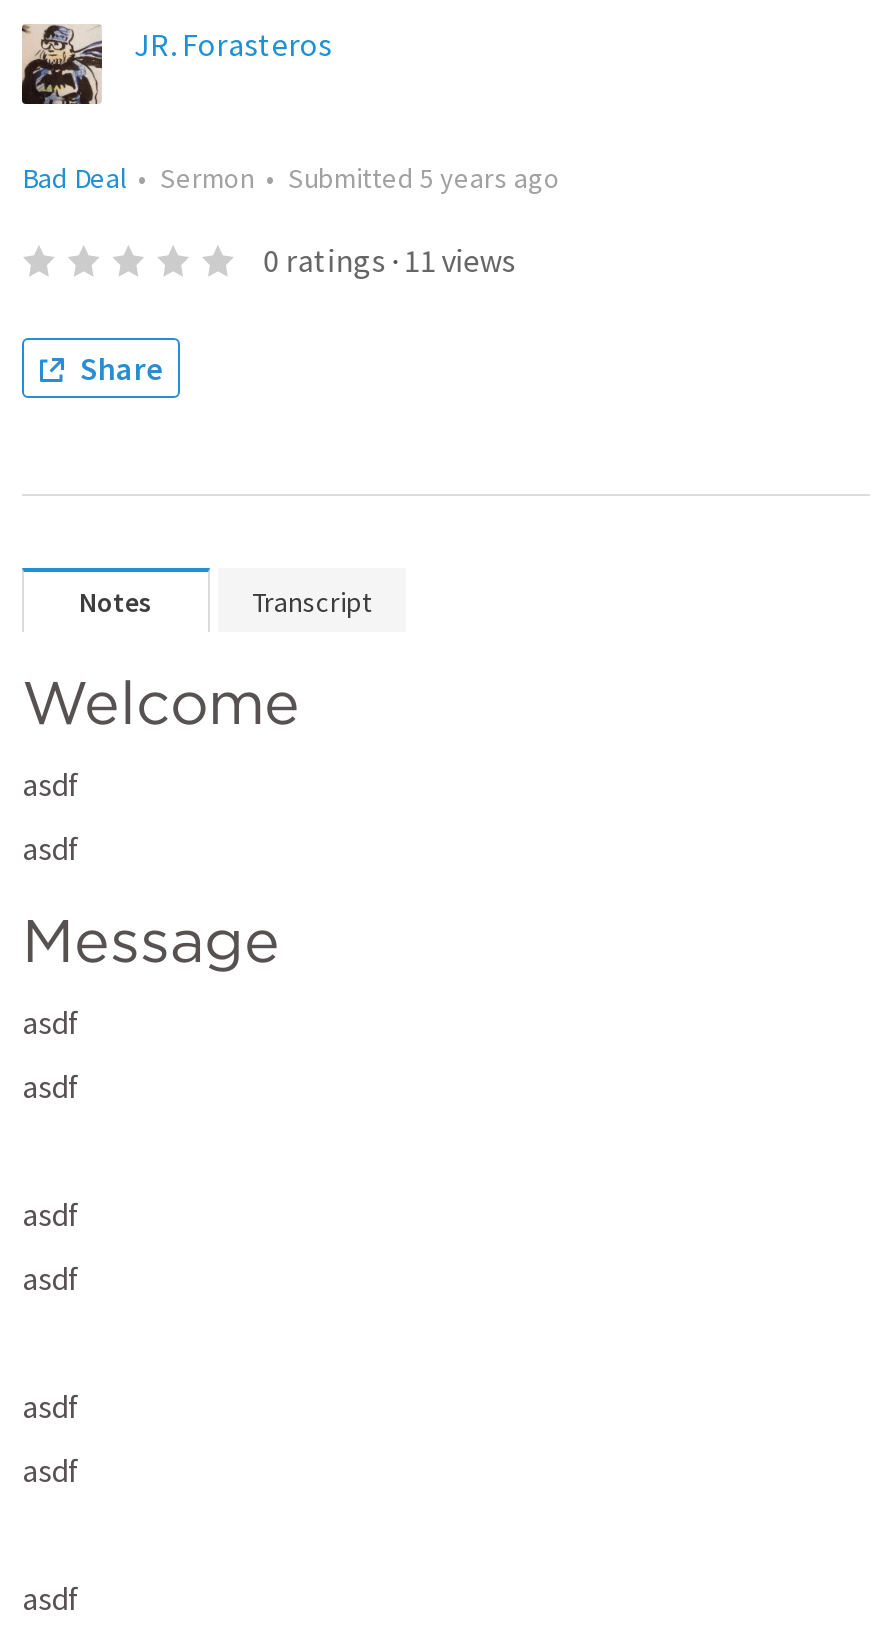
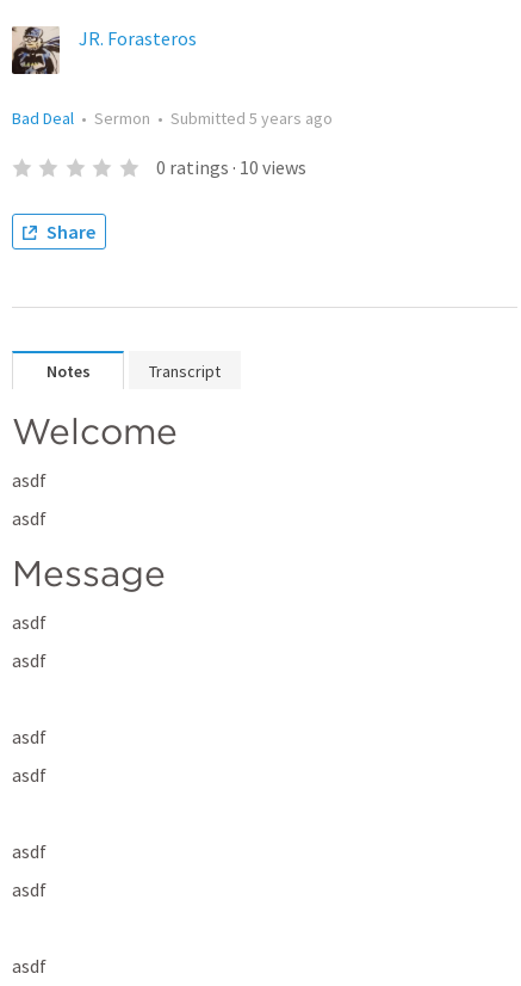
[263,240,515,280] 0 ratings · 11 views -> [156,155,306,179] 0 ratings · 10 views

